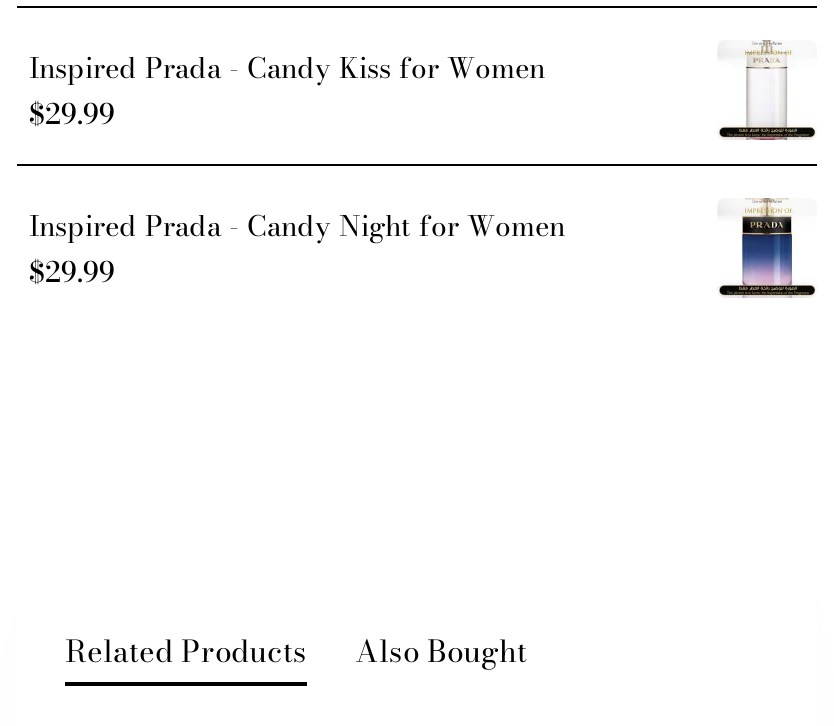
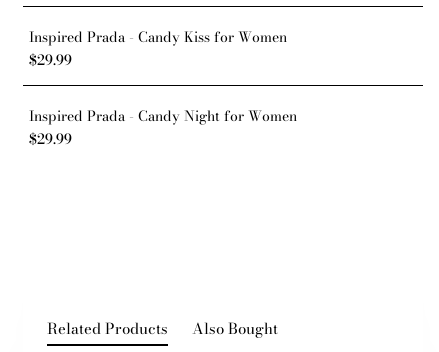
[717,38,817,142] [image] -> none
[717,196,817,300] [image] -> none

